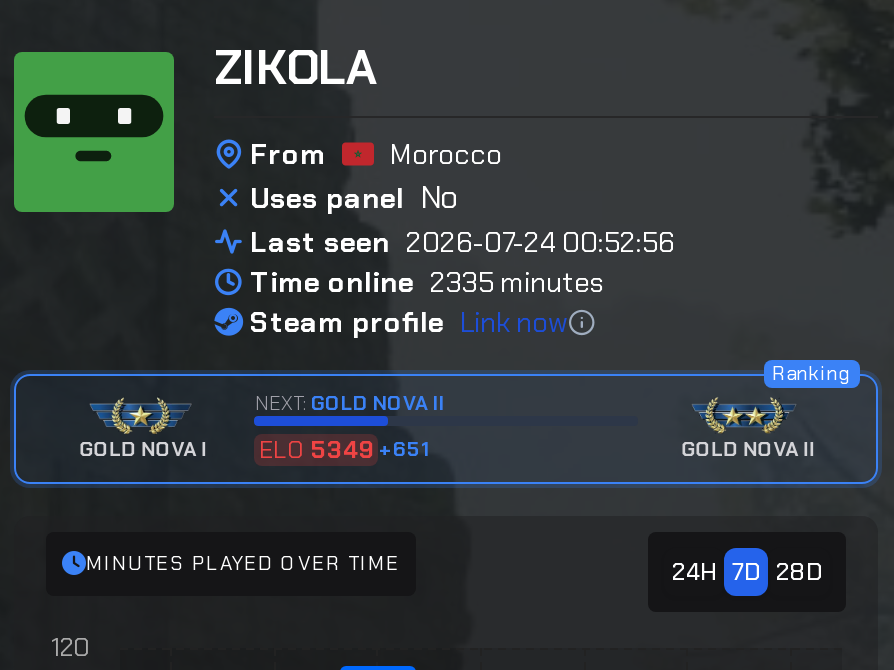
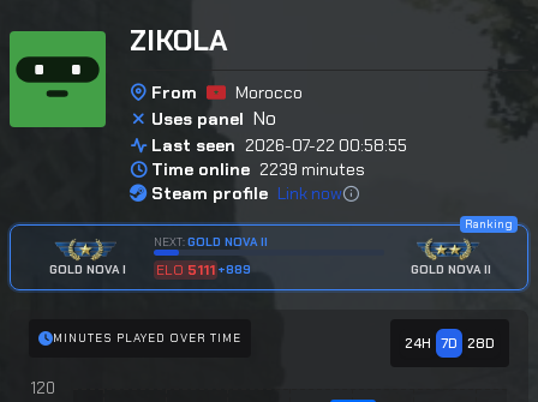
[250,224,674,260] Last seen 2026-07-24 00:52:56 -> [151,134,407,156] Last seen 2026-07-22 00:58:55
[250,264,606,300] Time online 2335 minutes -> [151,158,365,180] Time online 2239 minutes
[79,434,429,466] GOLD NOVA I ELO 5349 +651 -> [49,260,252,280] GOLD NOVA I ELO 5111 +889

